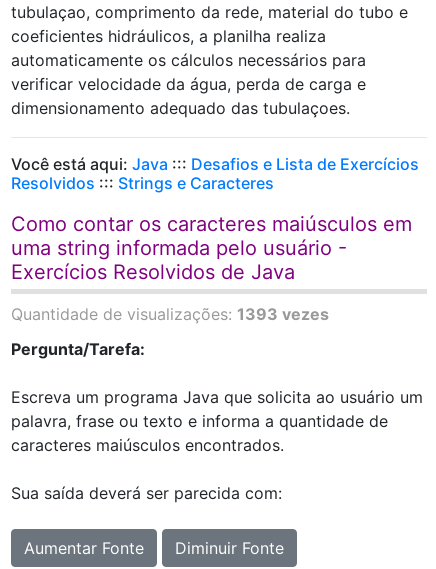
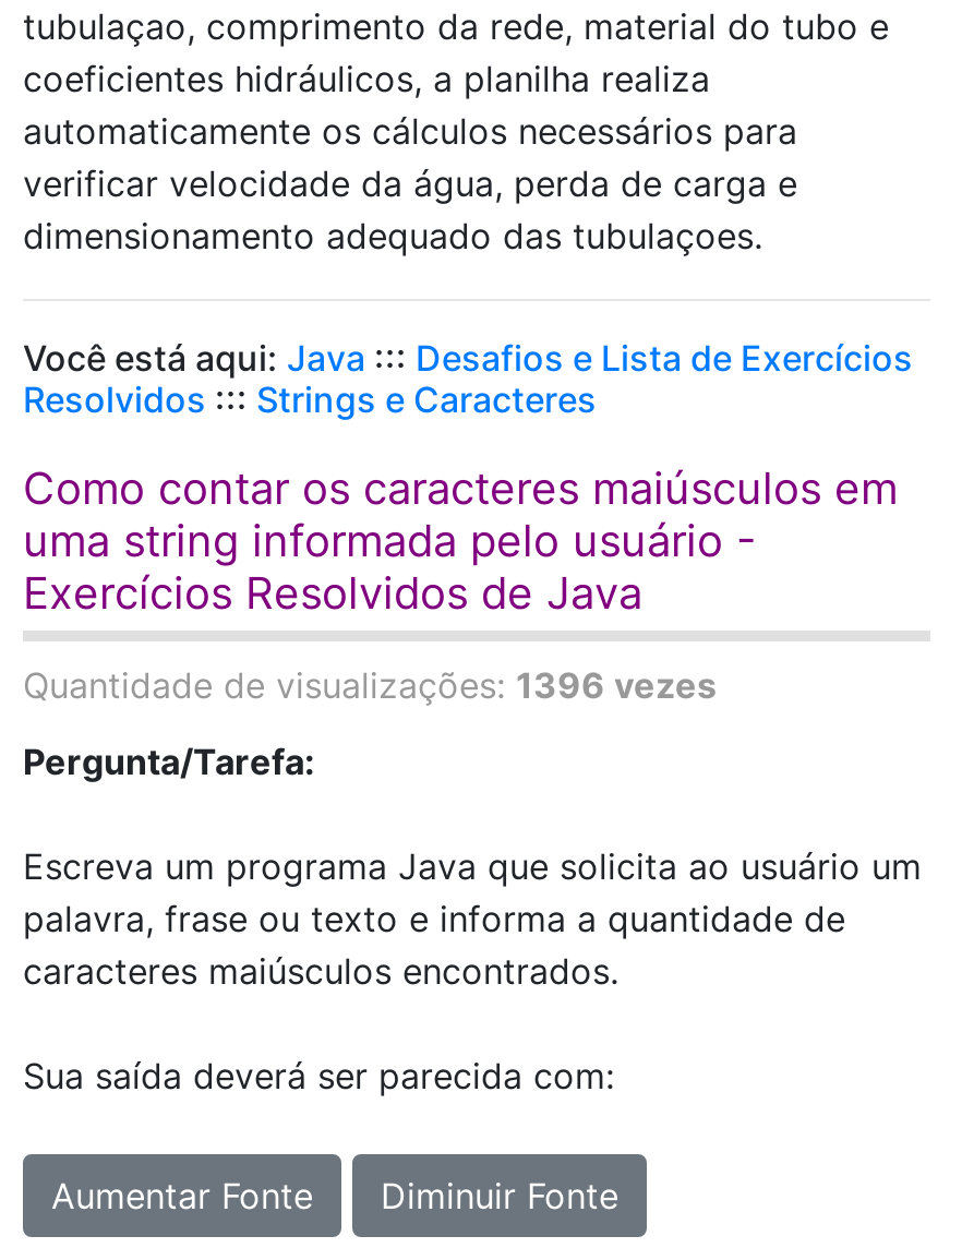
[11,304,329,324] Quantidade de visualizações: 1393 vezes -> [23,663,717,707] Quantidade de visualizações: 1396 vezes

